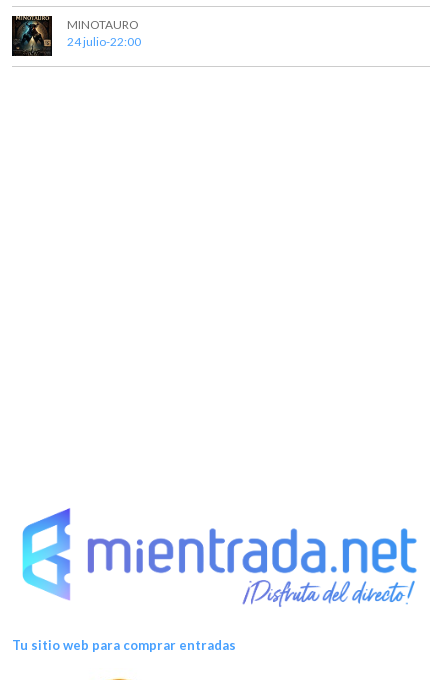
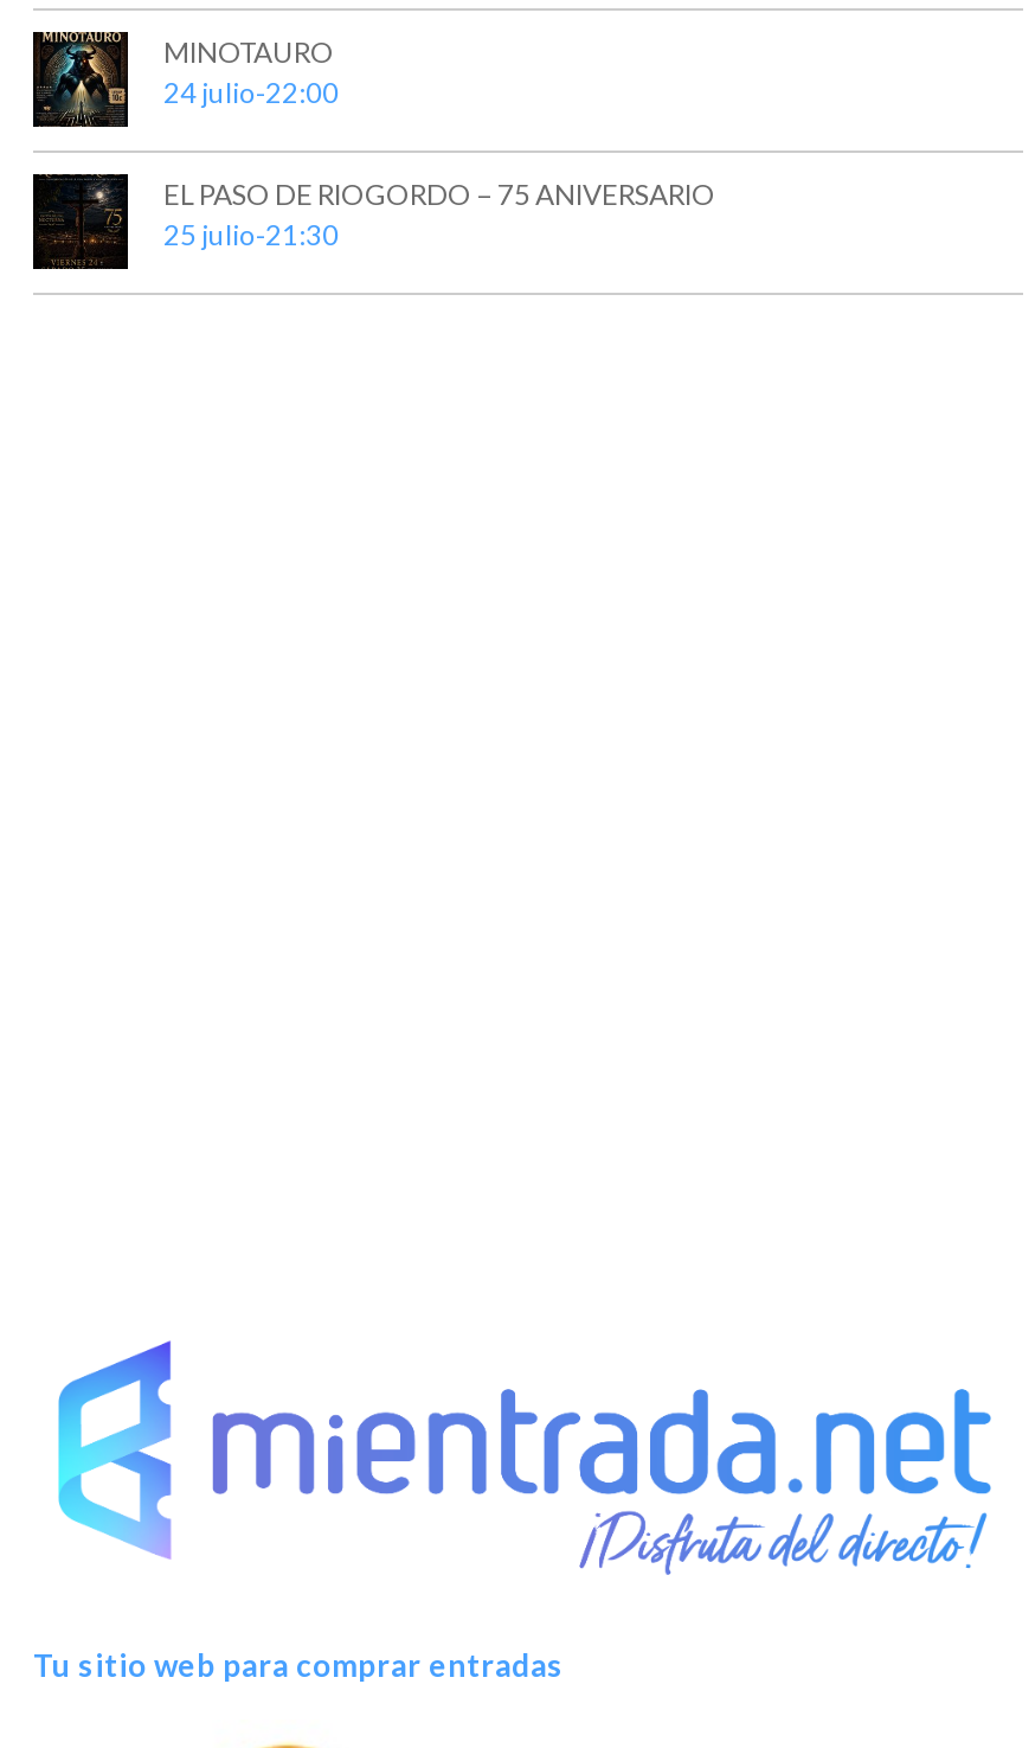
none -> [43,172,715,264] [image] | EL PASO DE RIOGORDO – 75 ANIVERSARIO | 25 julio-21:30

